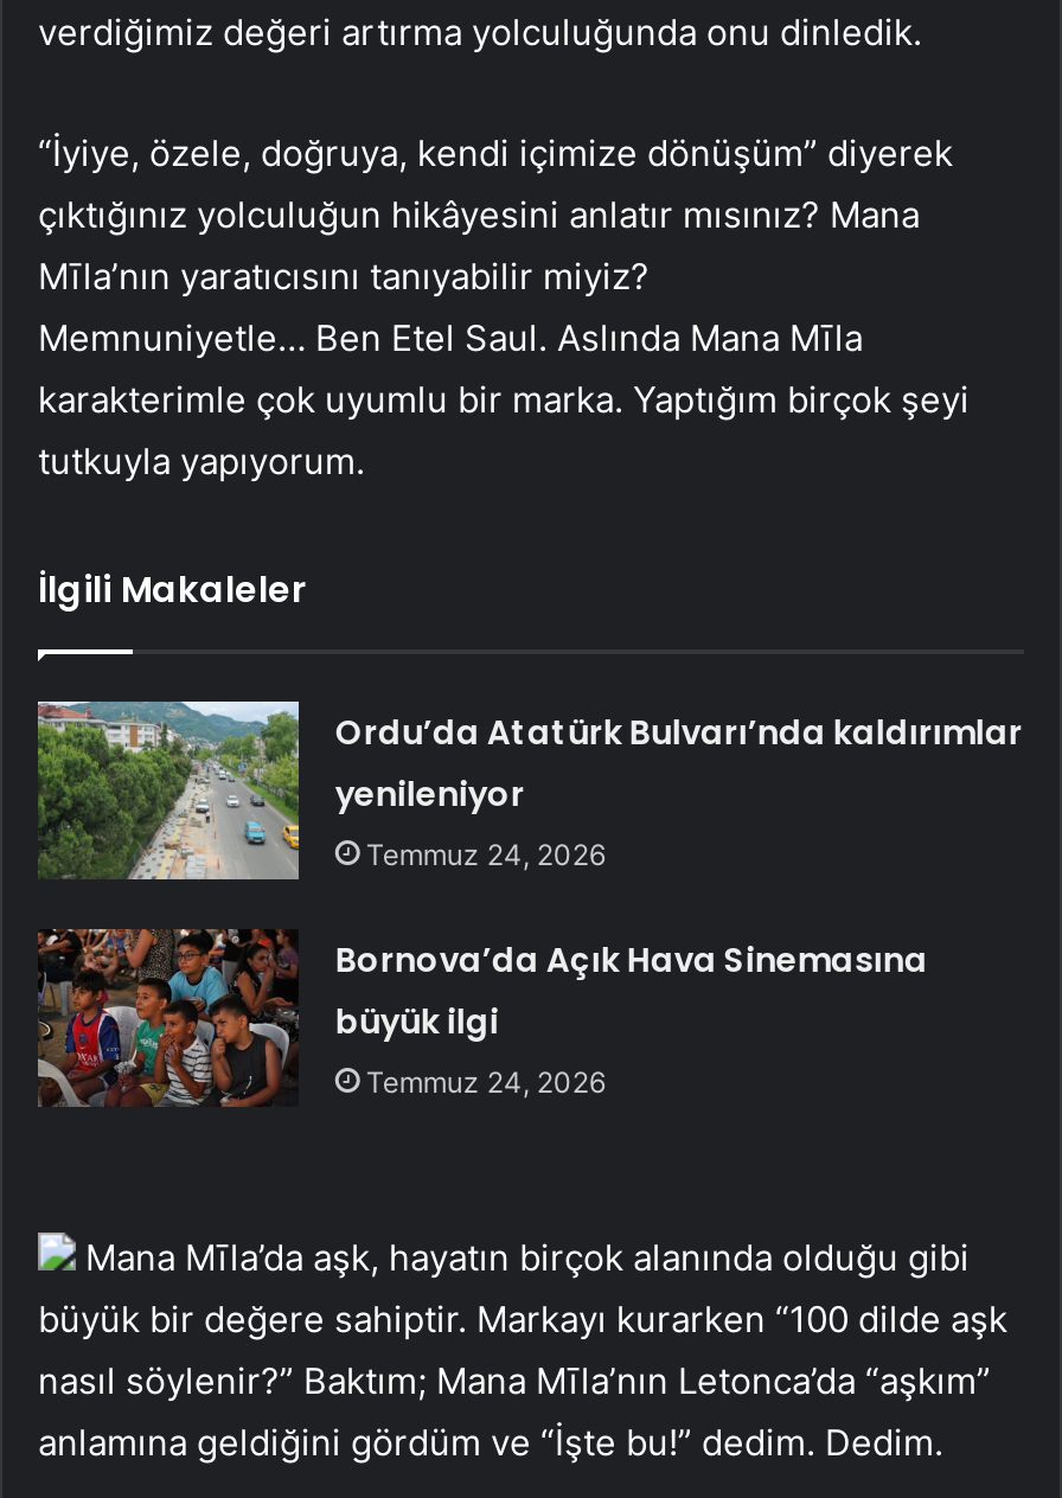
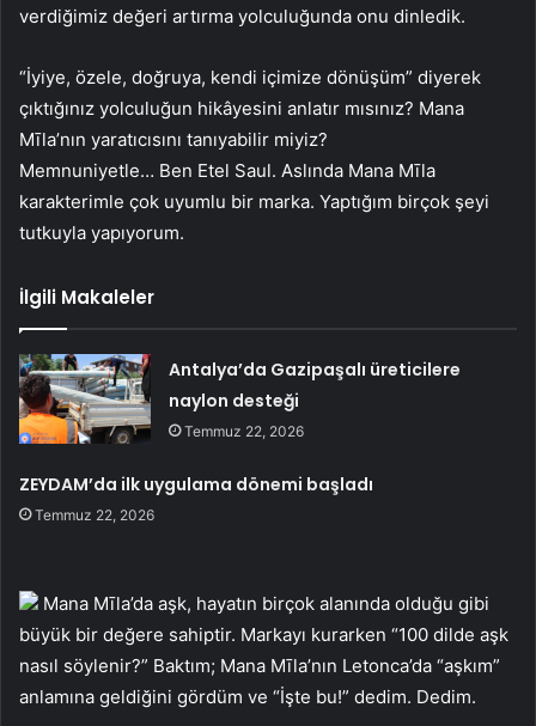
[36,699,1022,882] [image] | Ordu’da Atatürk Bulvarı’nda kaldırımlar | yenileniyor | Temmuz 24, 2026 -> [18,353,461,445] [image] | Antalya’da Gazipaşalı üreticilere | naylon desteği | Temmuz 22, 2026
[335,936,928,1099] Bornova’da Açık Hava Sinemasına | büyük ilgi | Temmuz 24, 2026 -> [20,472,374,524] ZEYDAM’da ilk uygulama dönemi başladı | Temmuz 22, 2026

